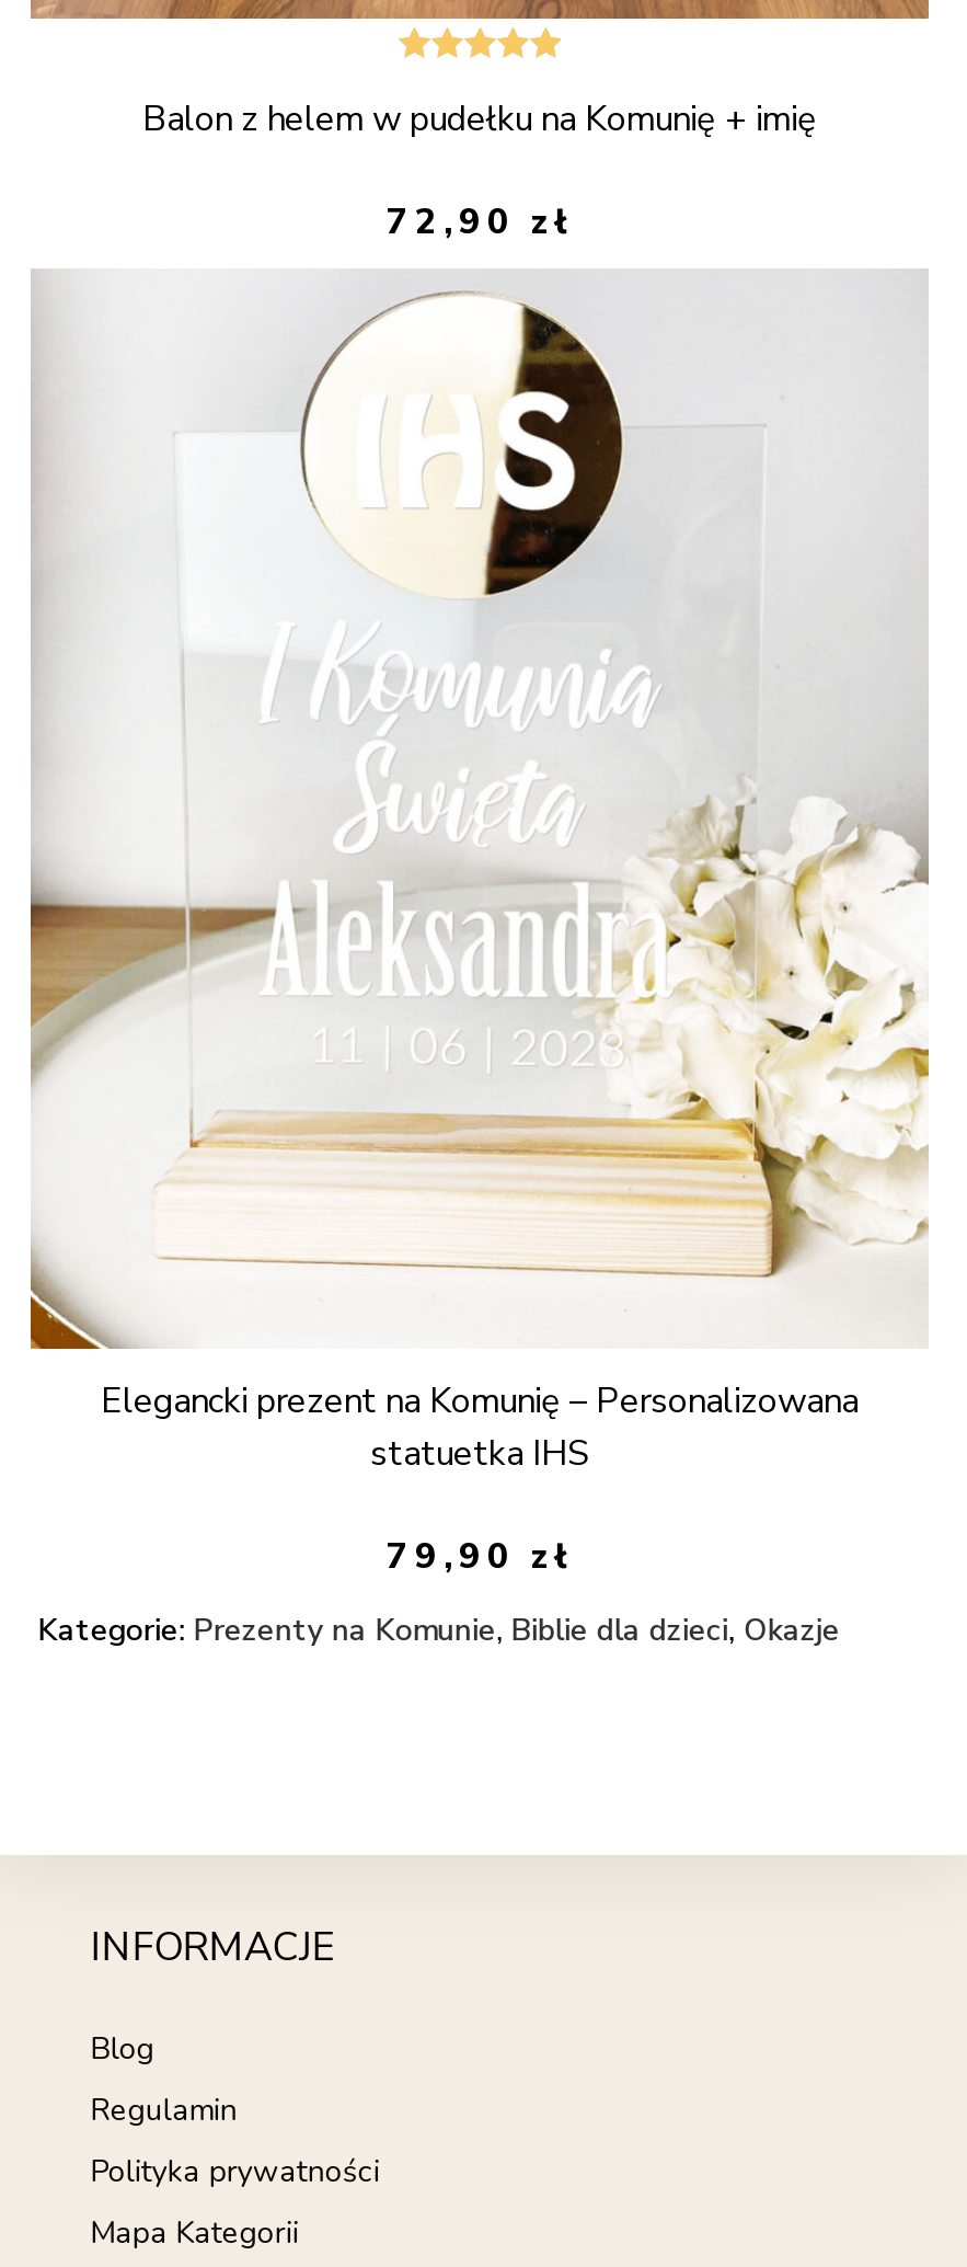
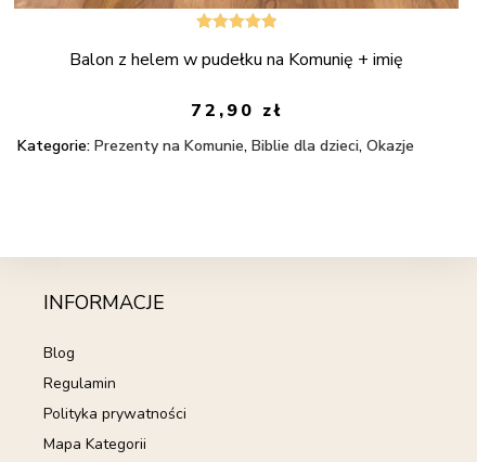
[28,270,929,1581] [image] | Elegancki prezent na Komunię – Personalizowana | statuetka IHS | 79,90 zł -> none

